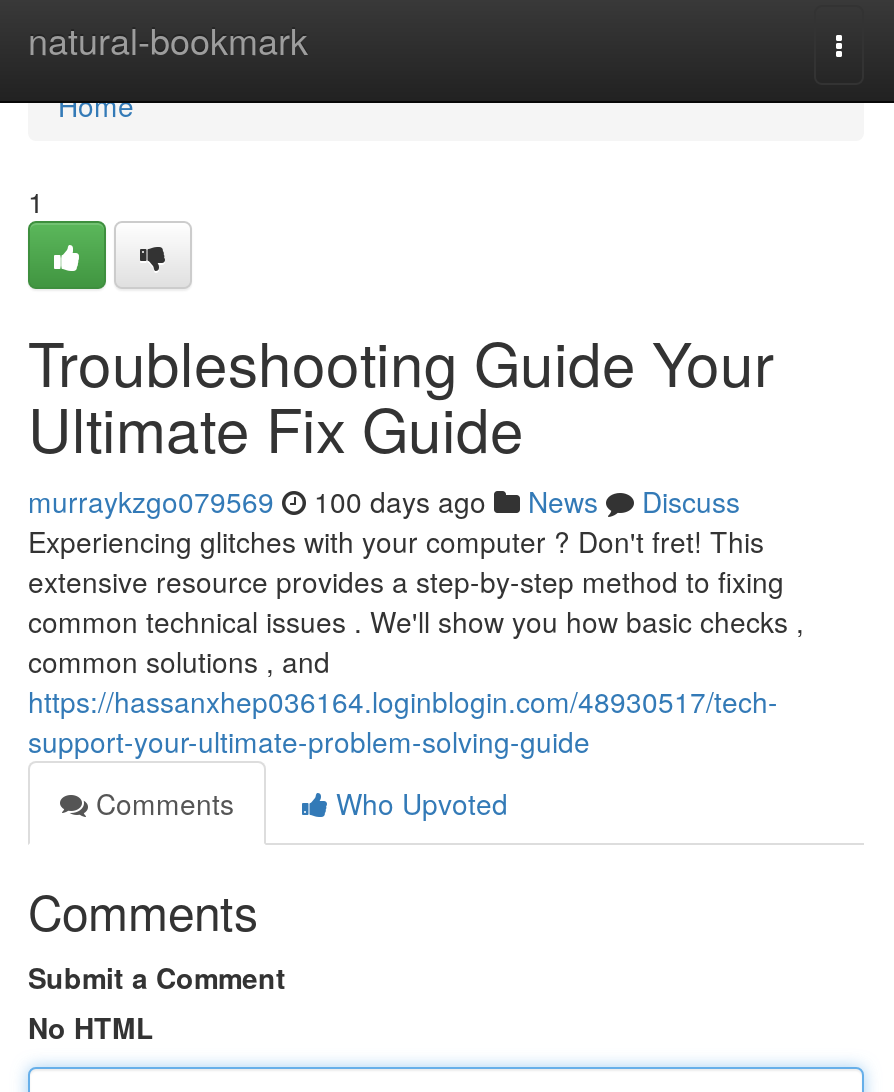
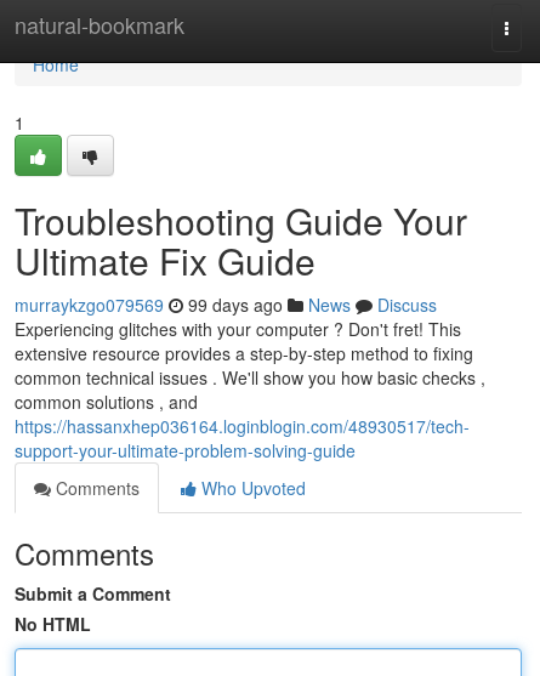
[28,481,740,521] murraykzgo079569 100 days ago News Discuss -> [15,292,437,317] murraykzgo079569 99 days ago News Discuss

